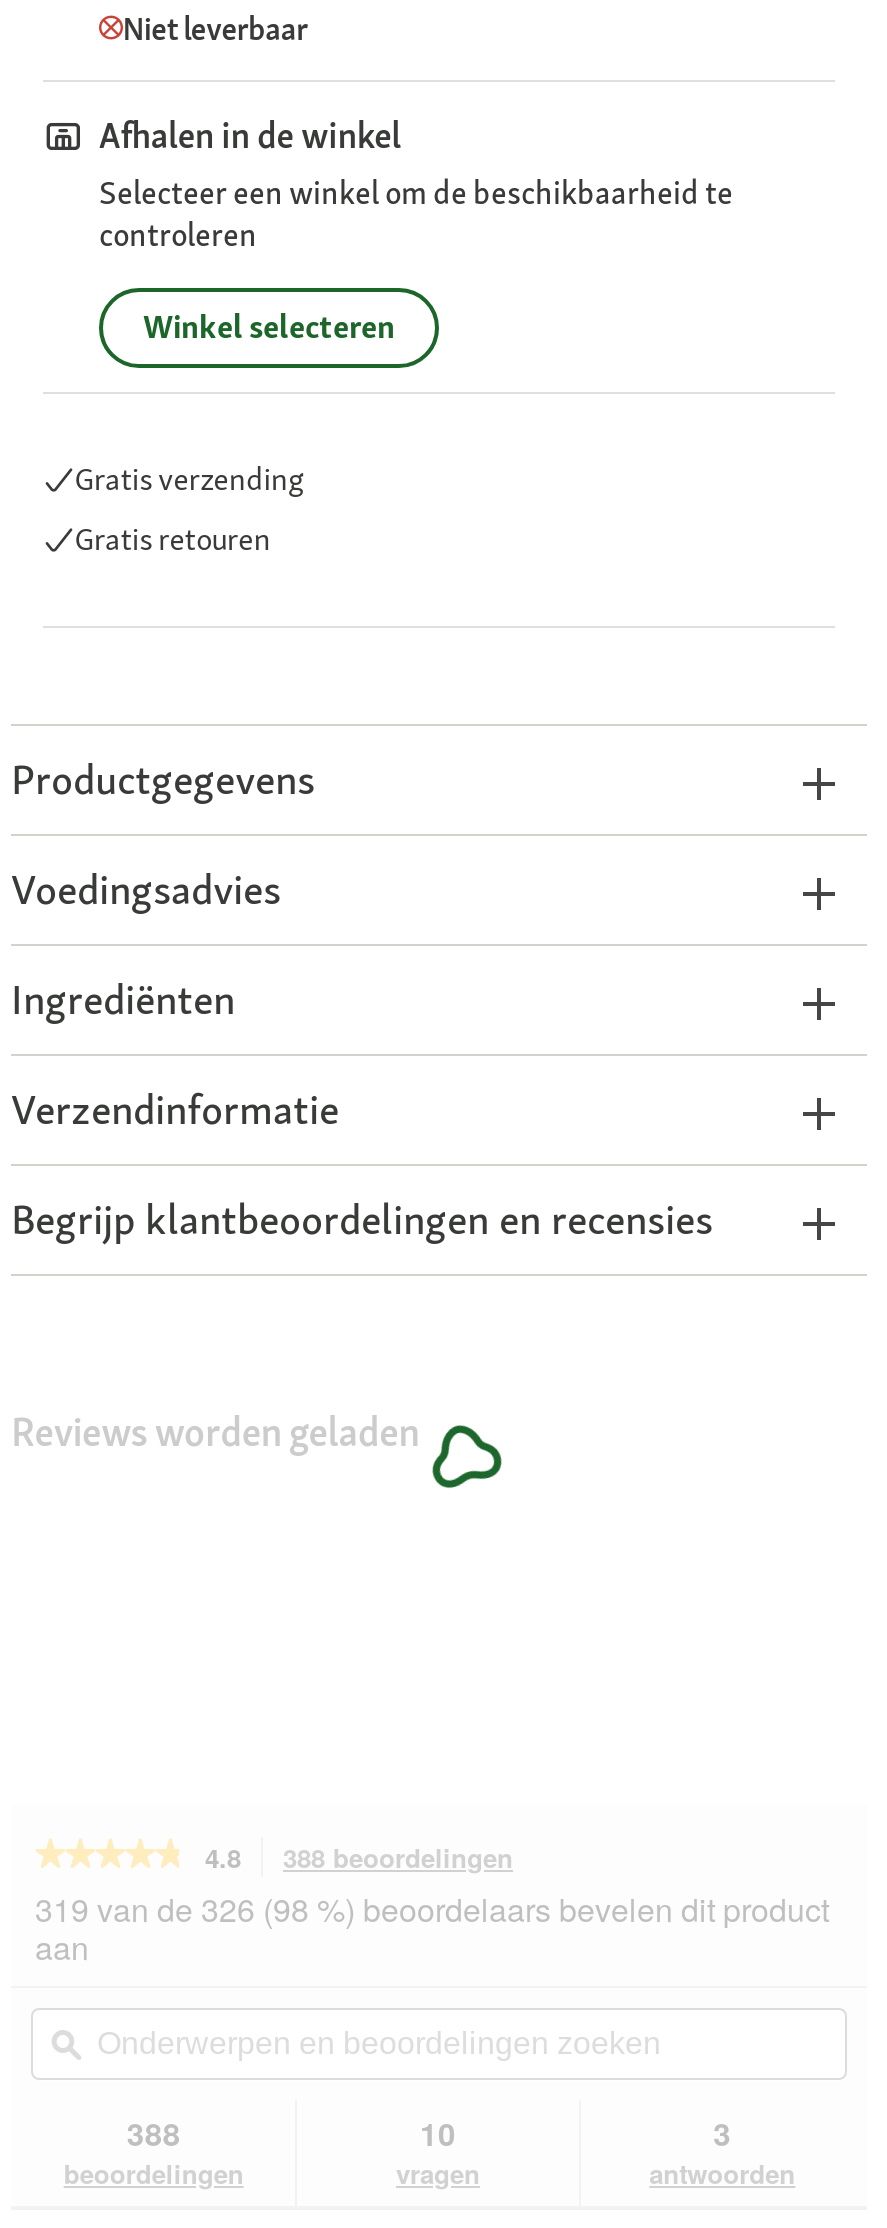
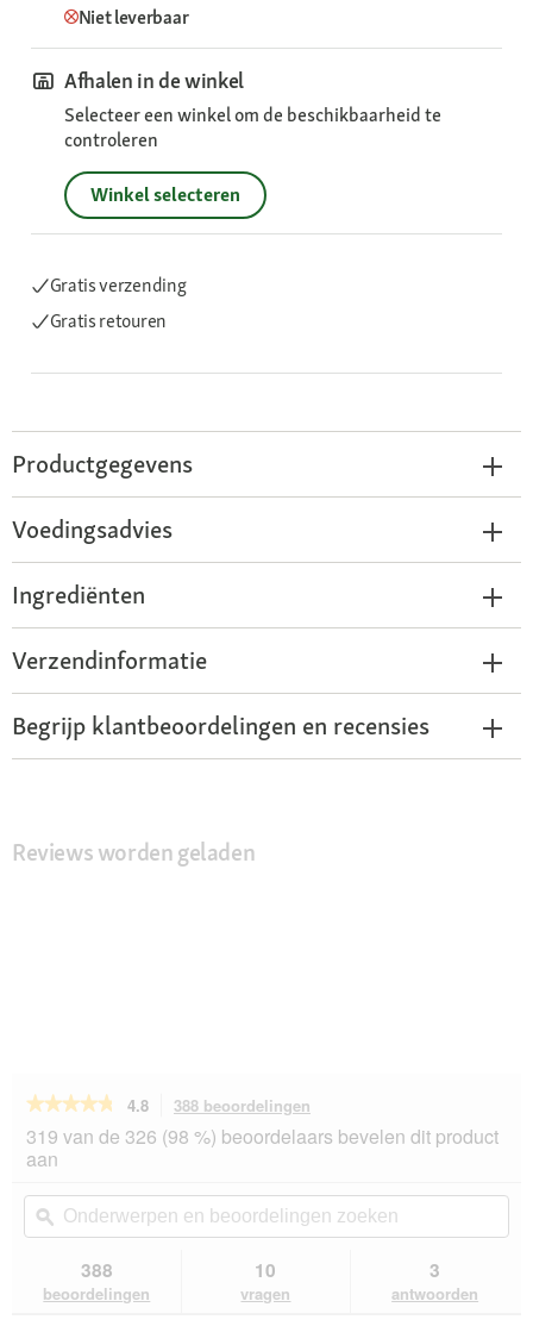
[429,1422,505,1490] [image] -> none

